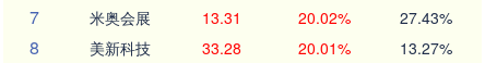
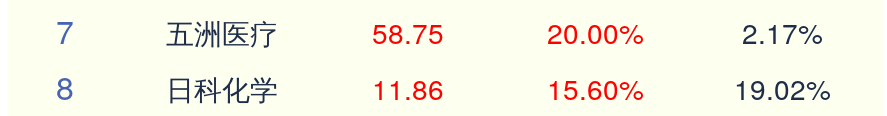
[90,7,452,28] 米奥会展 | 13.31 | 20.02% | 27.43% -> [166,12,822,52] 五洲医疗 | 58.75 | 20.00% | 2.17%
[90,37,452,59] 美新科技 | 33.28 | 20.01% | 13.27% -> [166,68,830,108] 日科化学 | 11.86 | 15.60% | 19.02%

